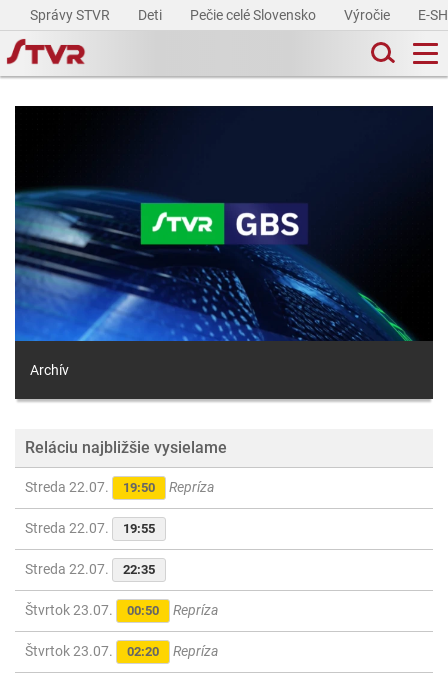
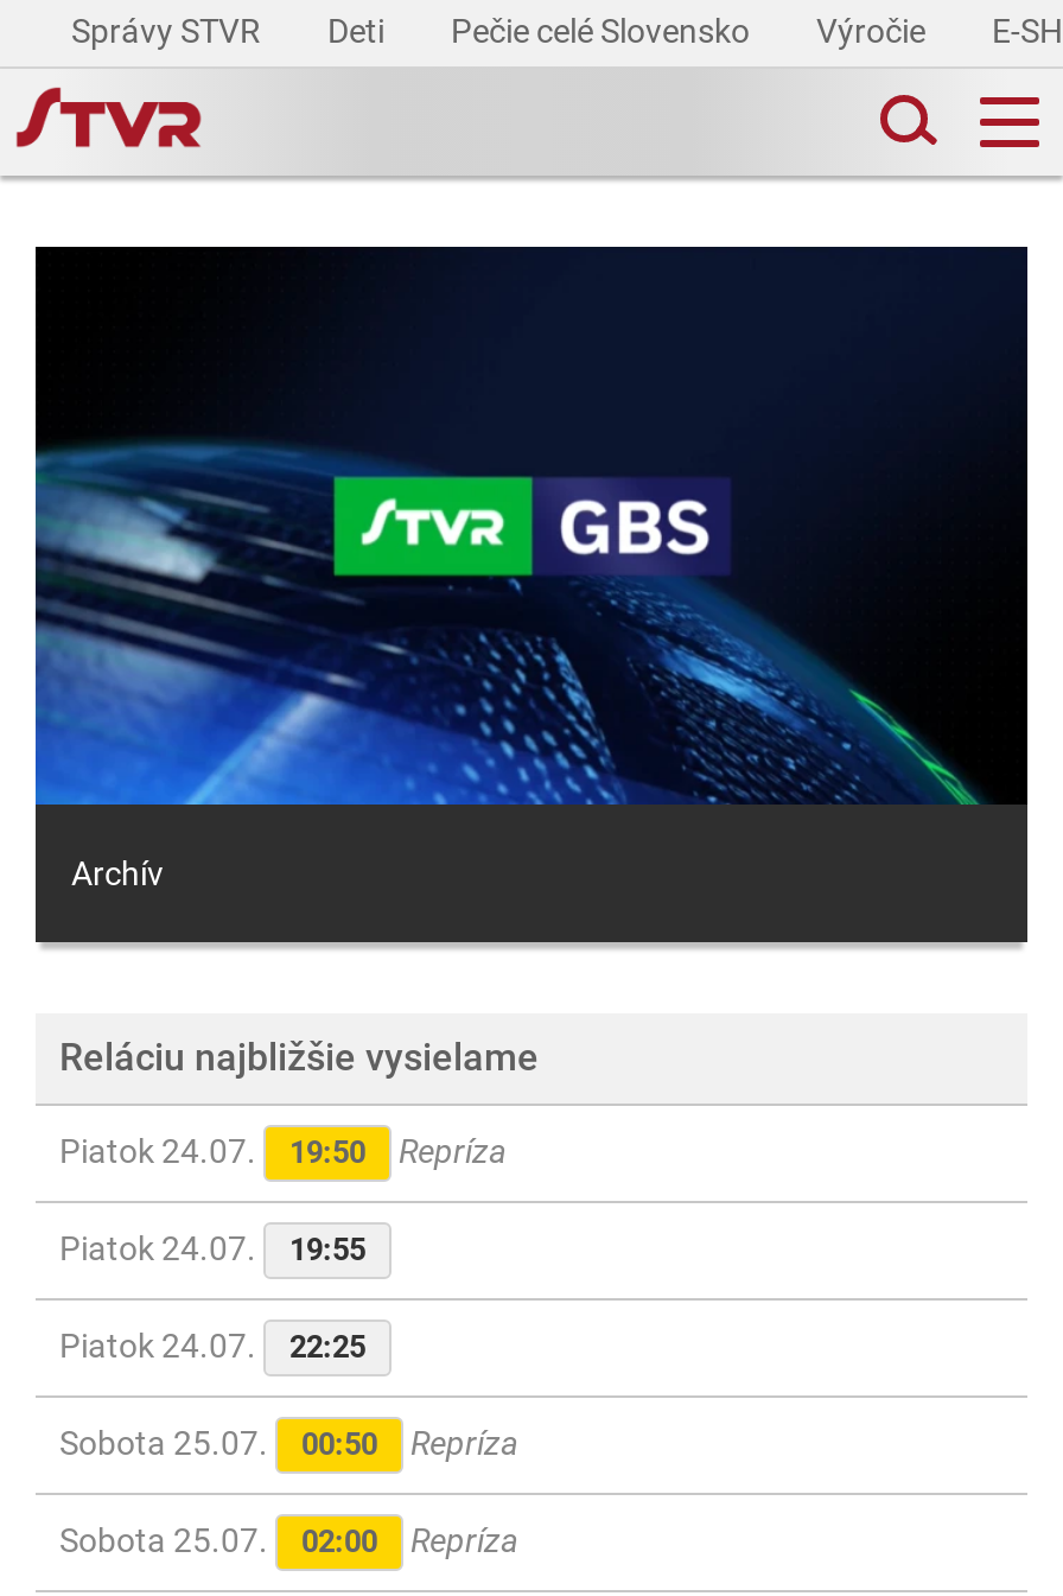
[25,479,214,495] Streda 22.07. 19:50 Repríza -> [59,1133,505,1171] Piatok 24.07. 19:50 Repríza
[25,520,155,536] Streda 22.07. 19:55 -> [59,1230,365,1268] Piatok 24.07. 19:55
[25,561,155,577] Streda 22.07. | 22:35 -> [59,1327,365,1365] Piatok 24.07. | 22:25
[25,602,218,618] Štvrtok 23.07. 00:50 Repríza -> [59,1425,517,1463] Sobota 25.07. 00:50 Repríza
[25,643,159,659] Štvrtok 23.07. | 02:20 -> [59,1522,377,1560] Sobota 25.07. | 02:00

